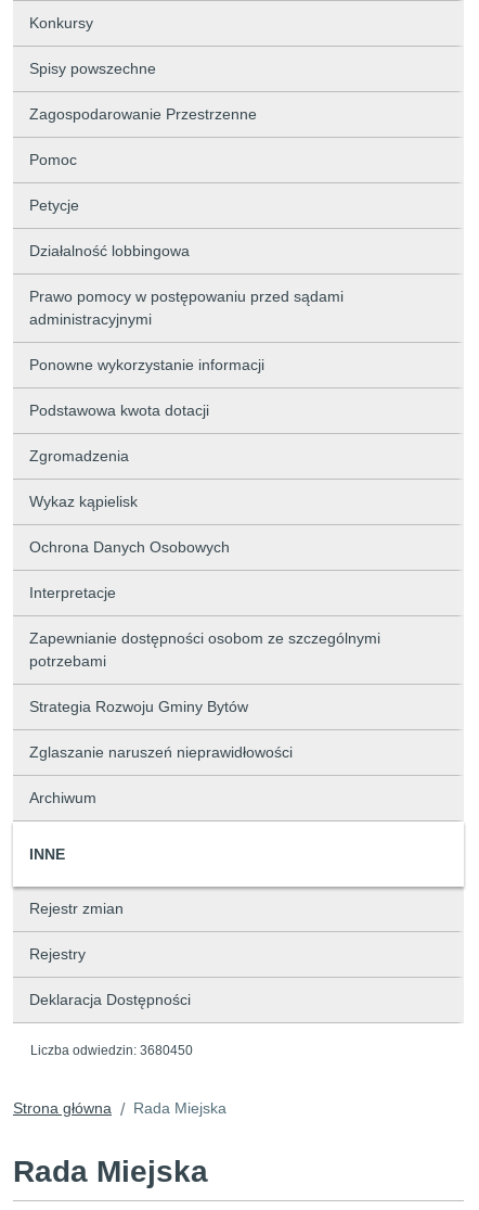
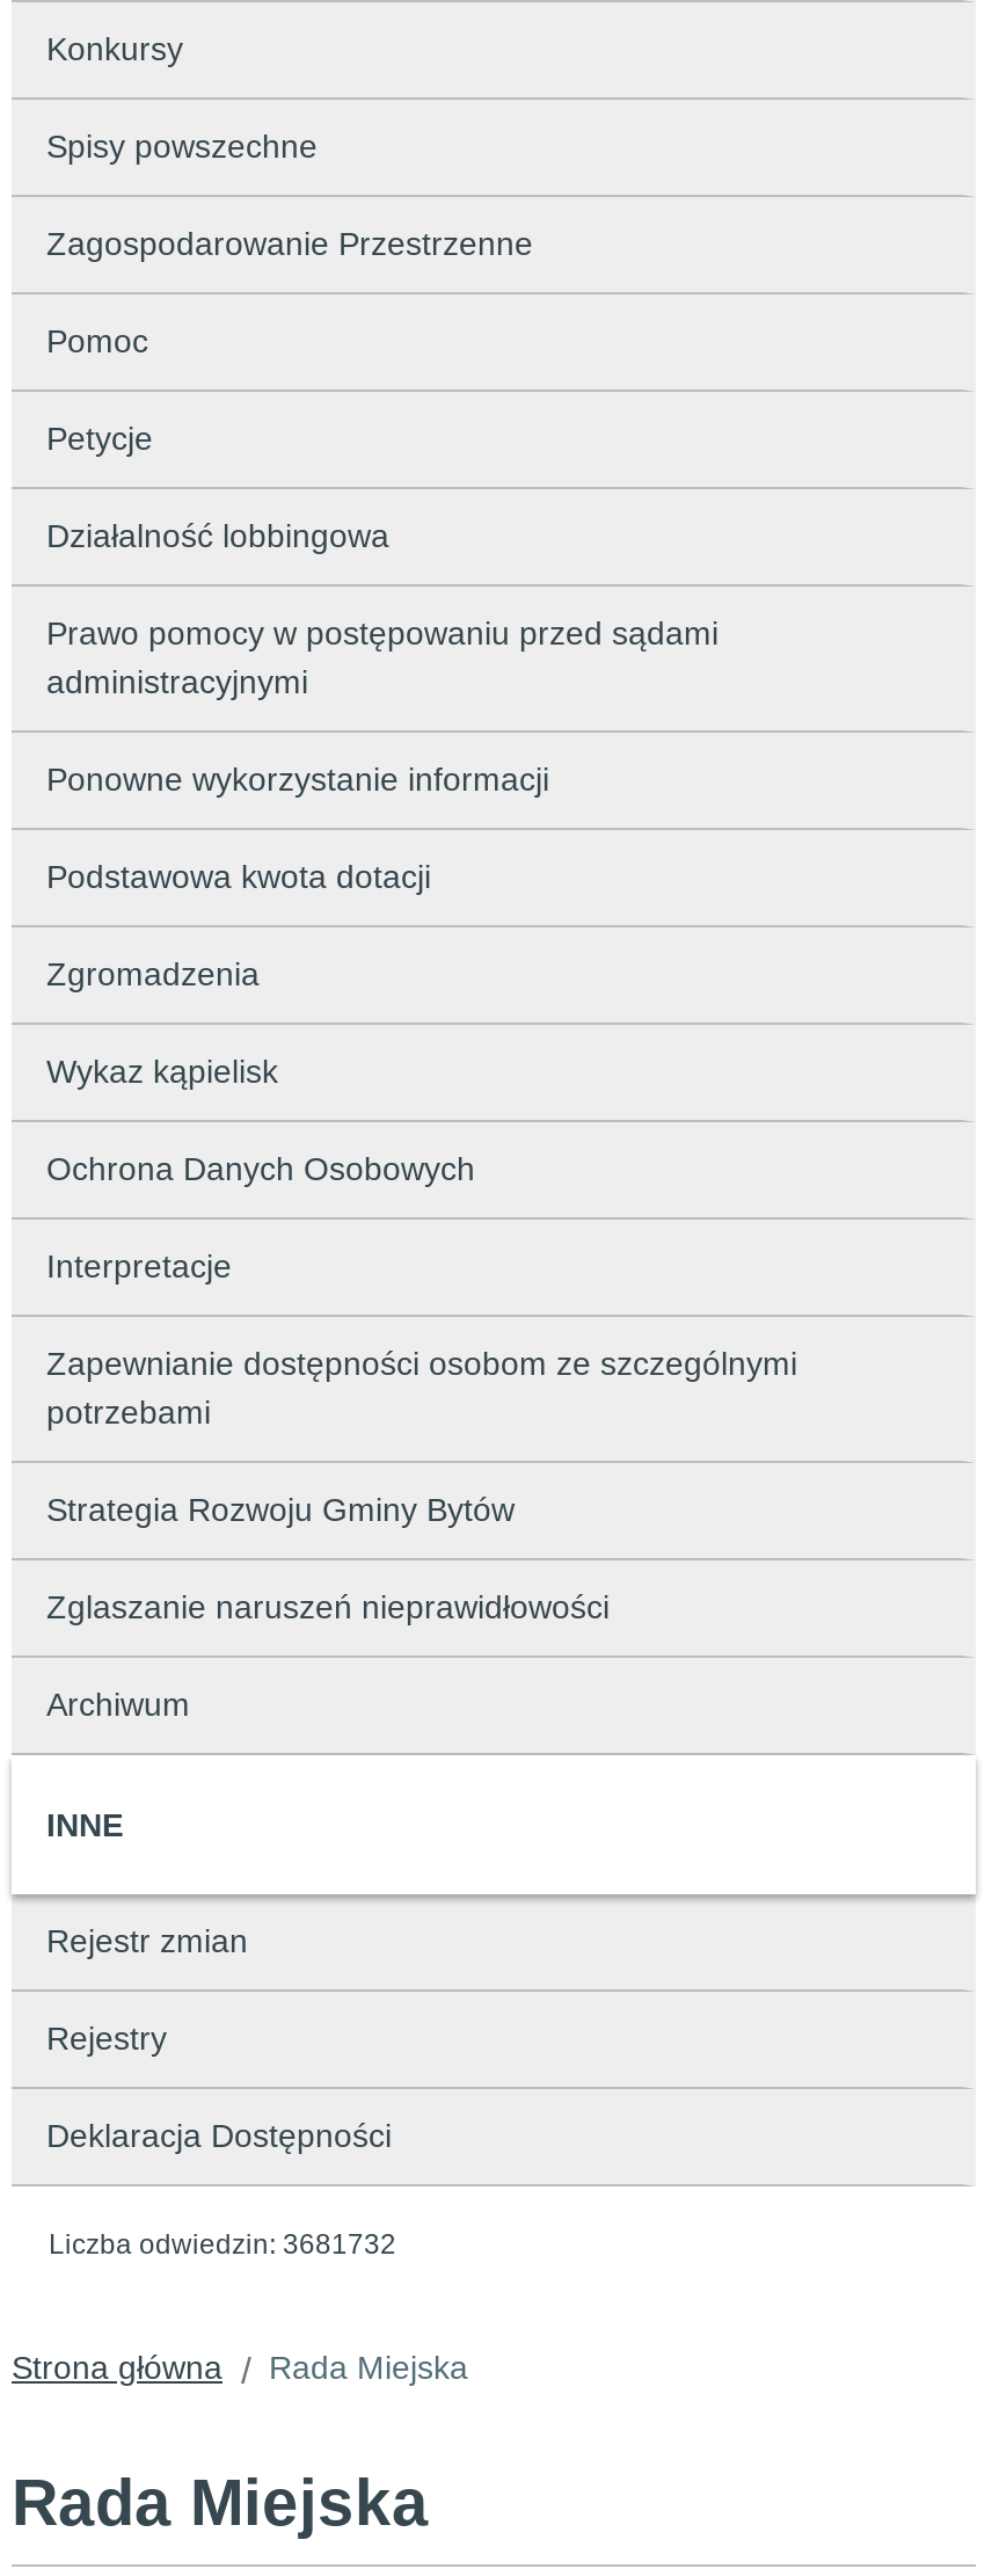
[30,1043,193,1058] Liczba odwiedzin: 3680450 -> [49,2228,396,2261] Liczba odwiedzin: 3681732

